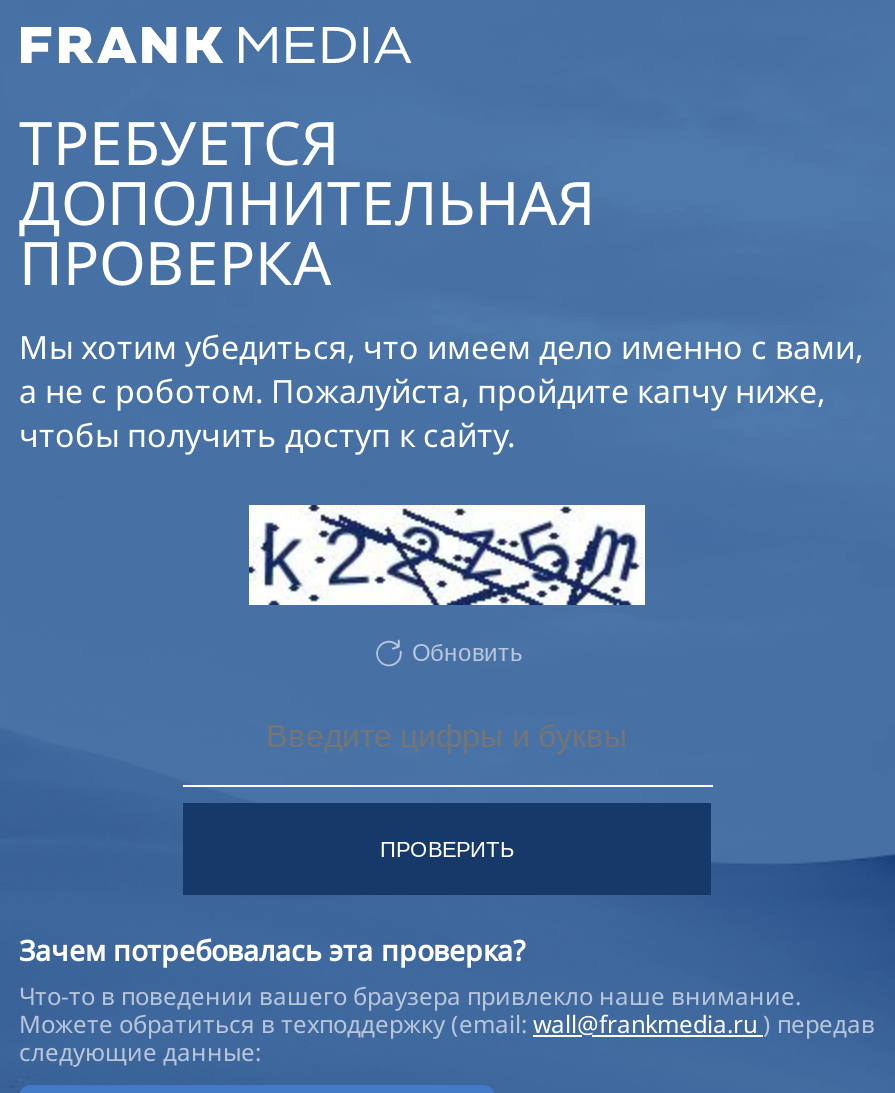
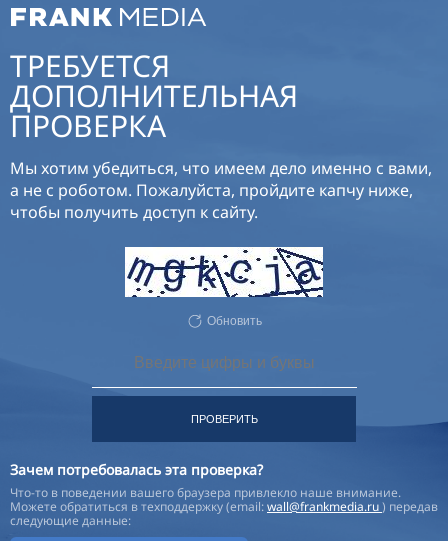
[249,505,647,607] [image] -> [124,246,323,298] [image]

